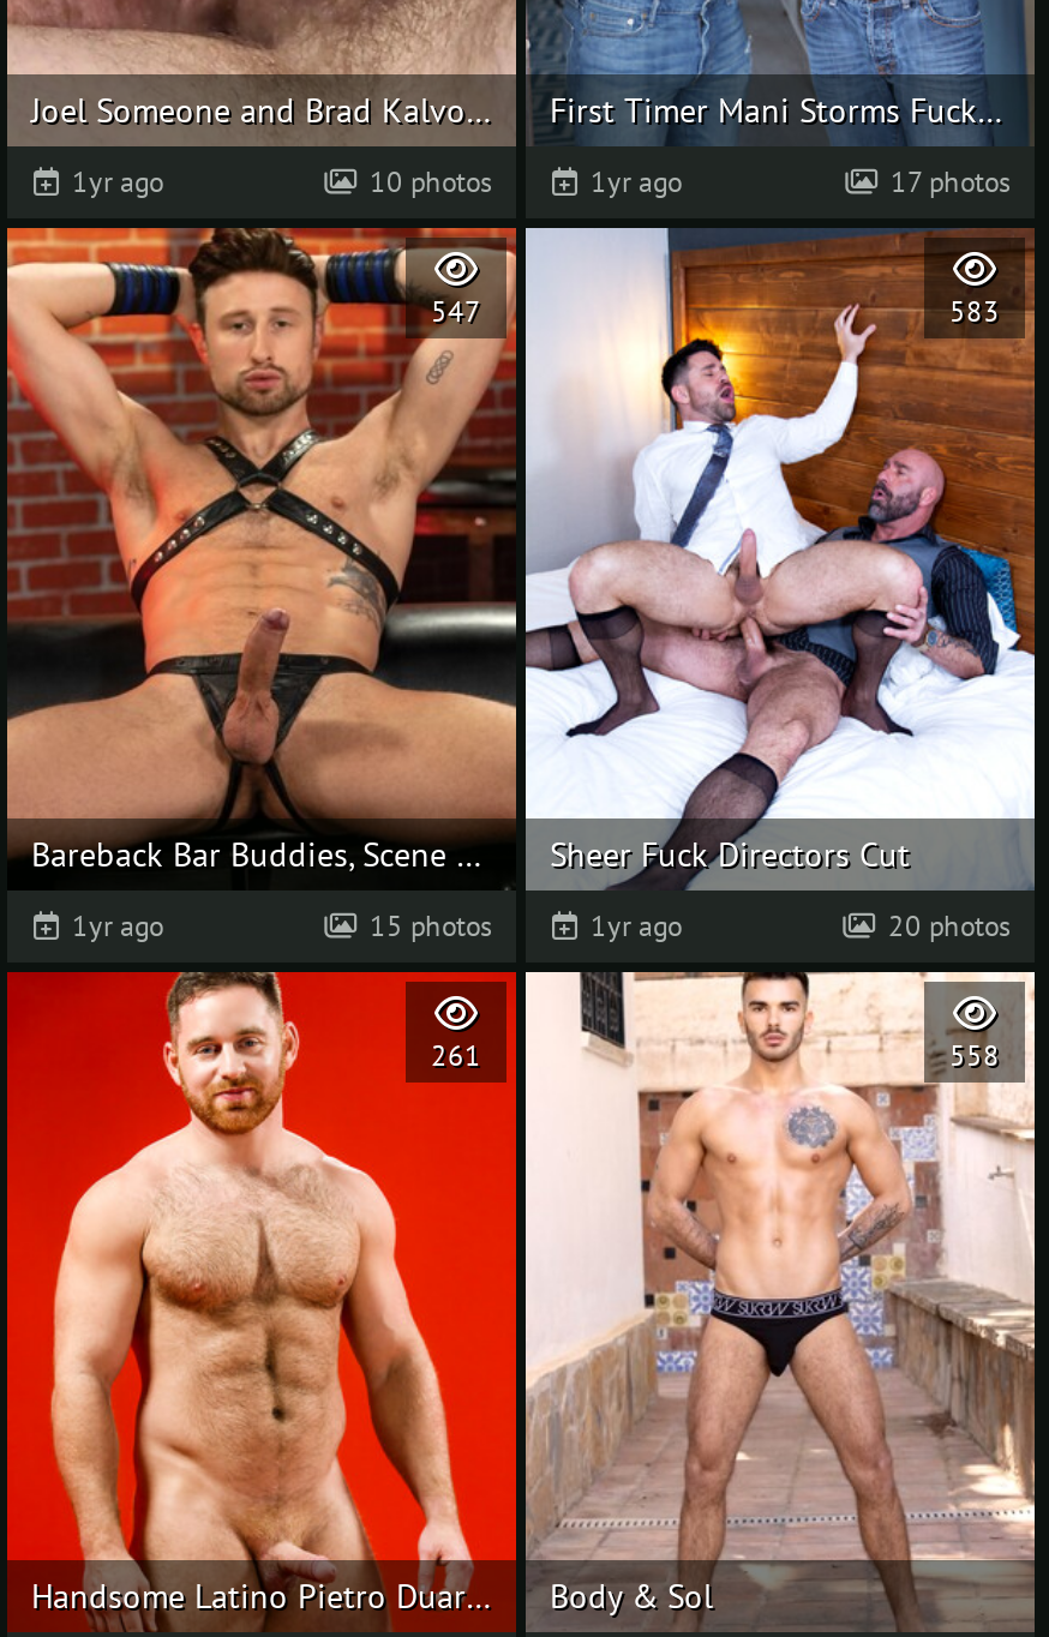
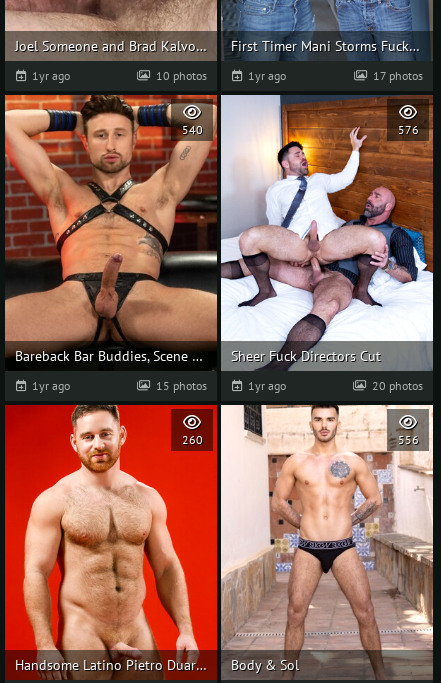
[431,293,481,329] 547 -> [181,122,202,137] 540
[949,293,1000,329] 583 -> [397,122,418,137] 576
[431,1036,481,1072] 261 -> [181,431,202,446] 260
[949,1036,1000,1072] 558 -> [397,431,418,446] 556

